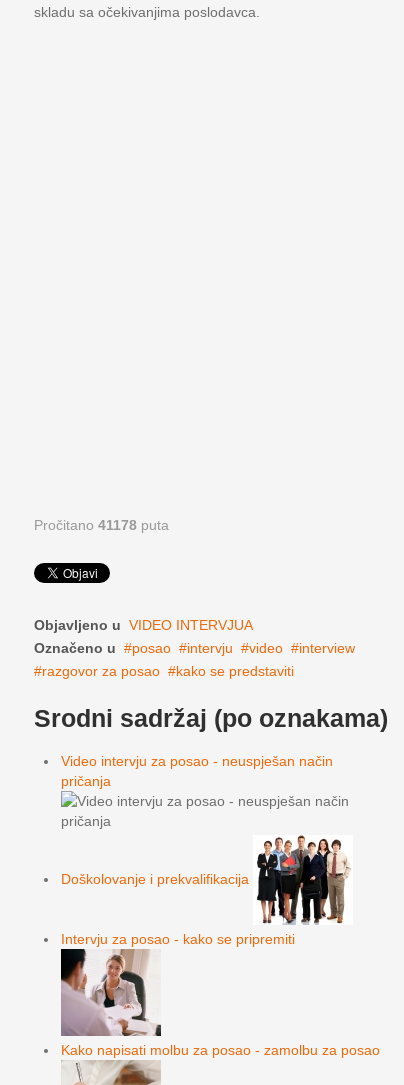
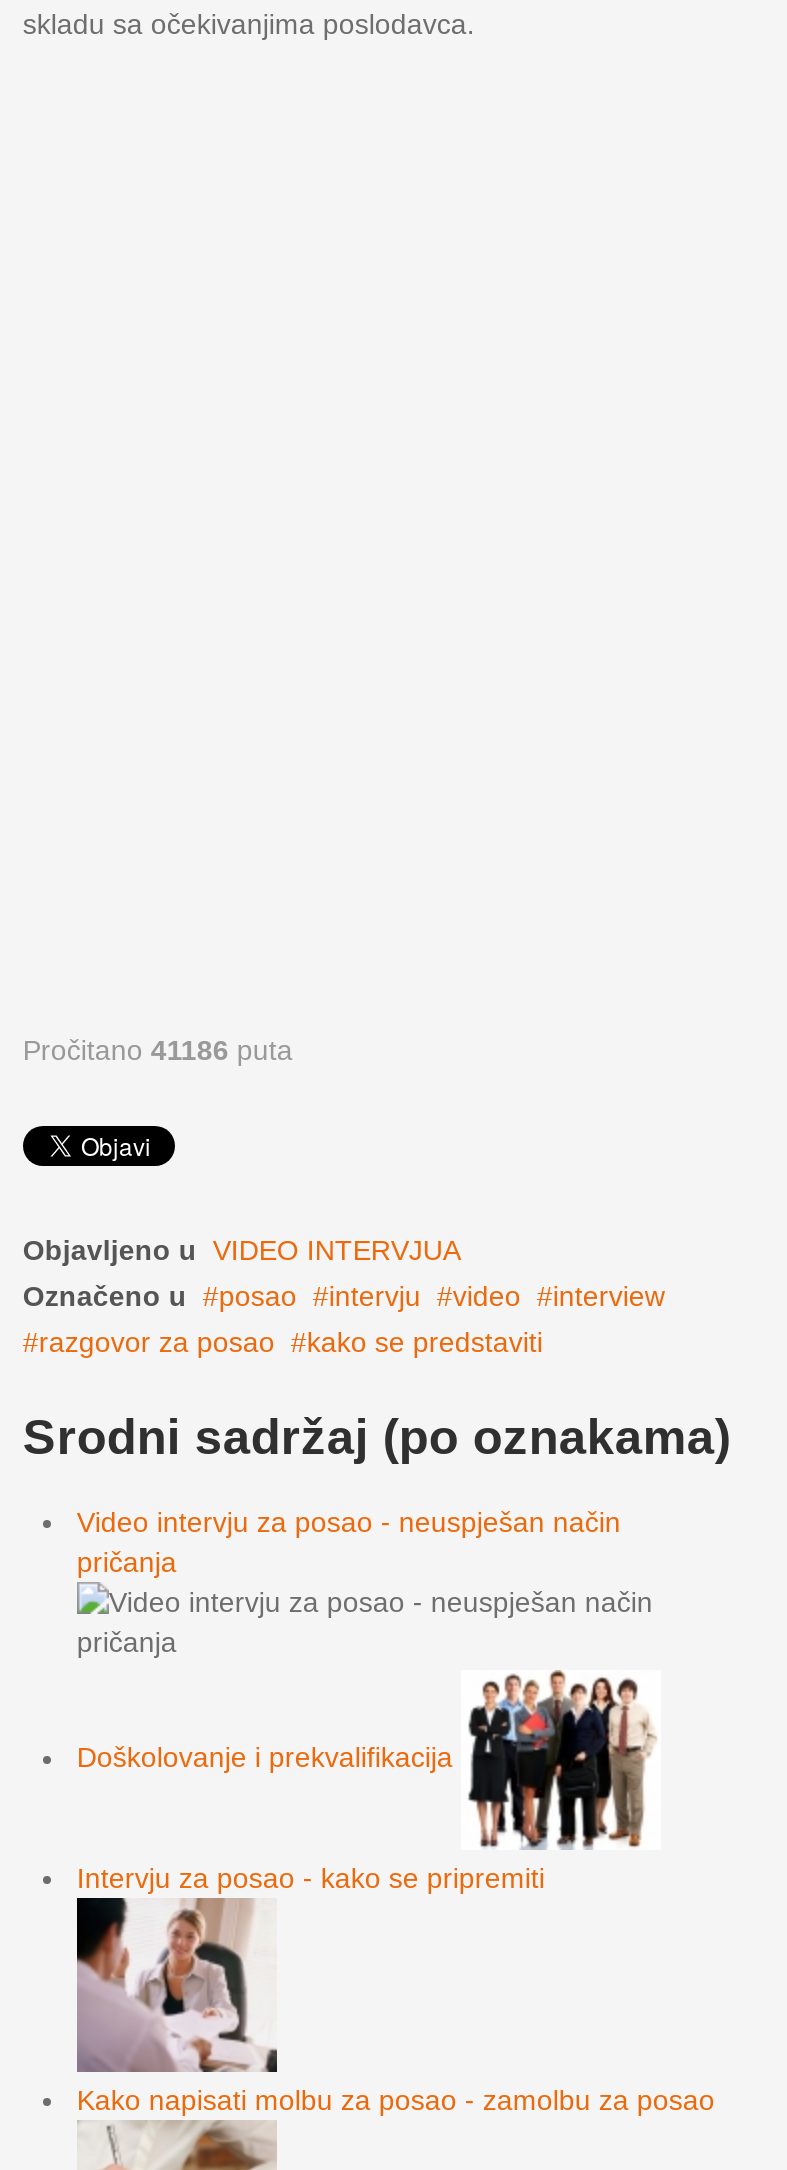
[34,517,169,533] Pročitano 41178 puta -> [23,1034,293,1066] Pročitano 41186 puta

